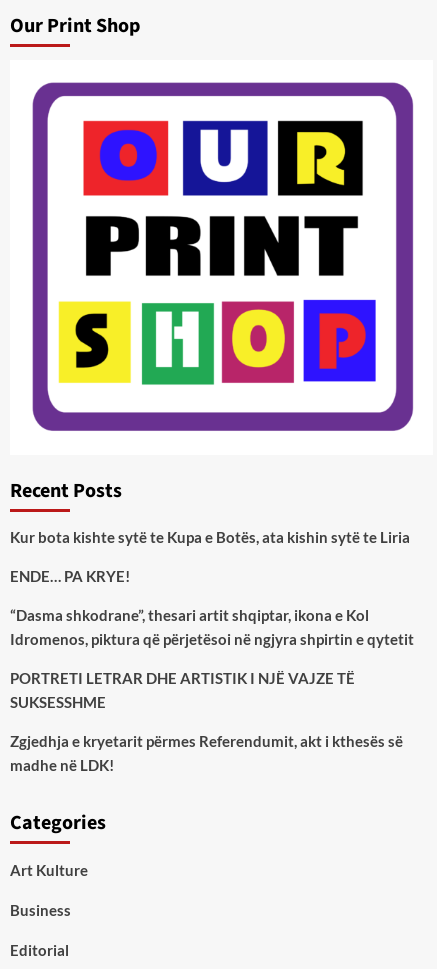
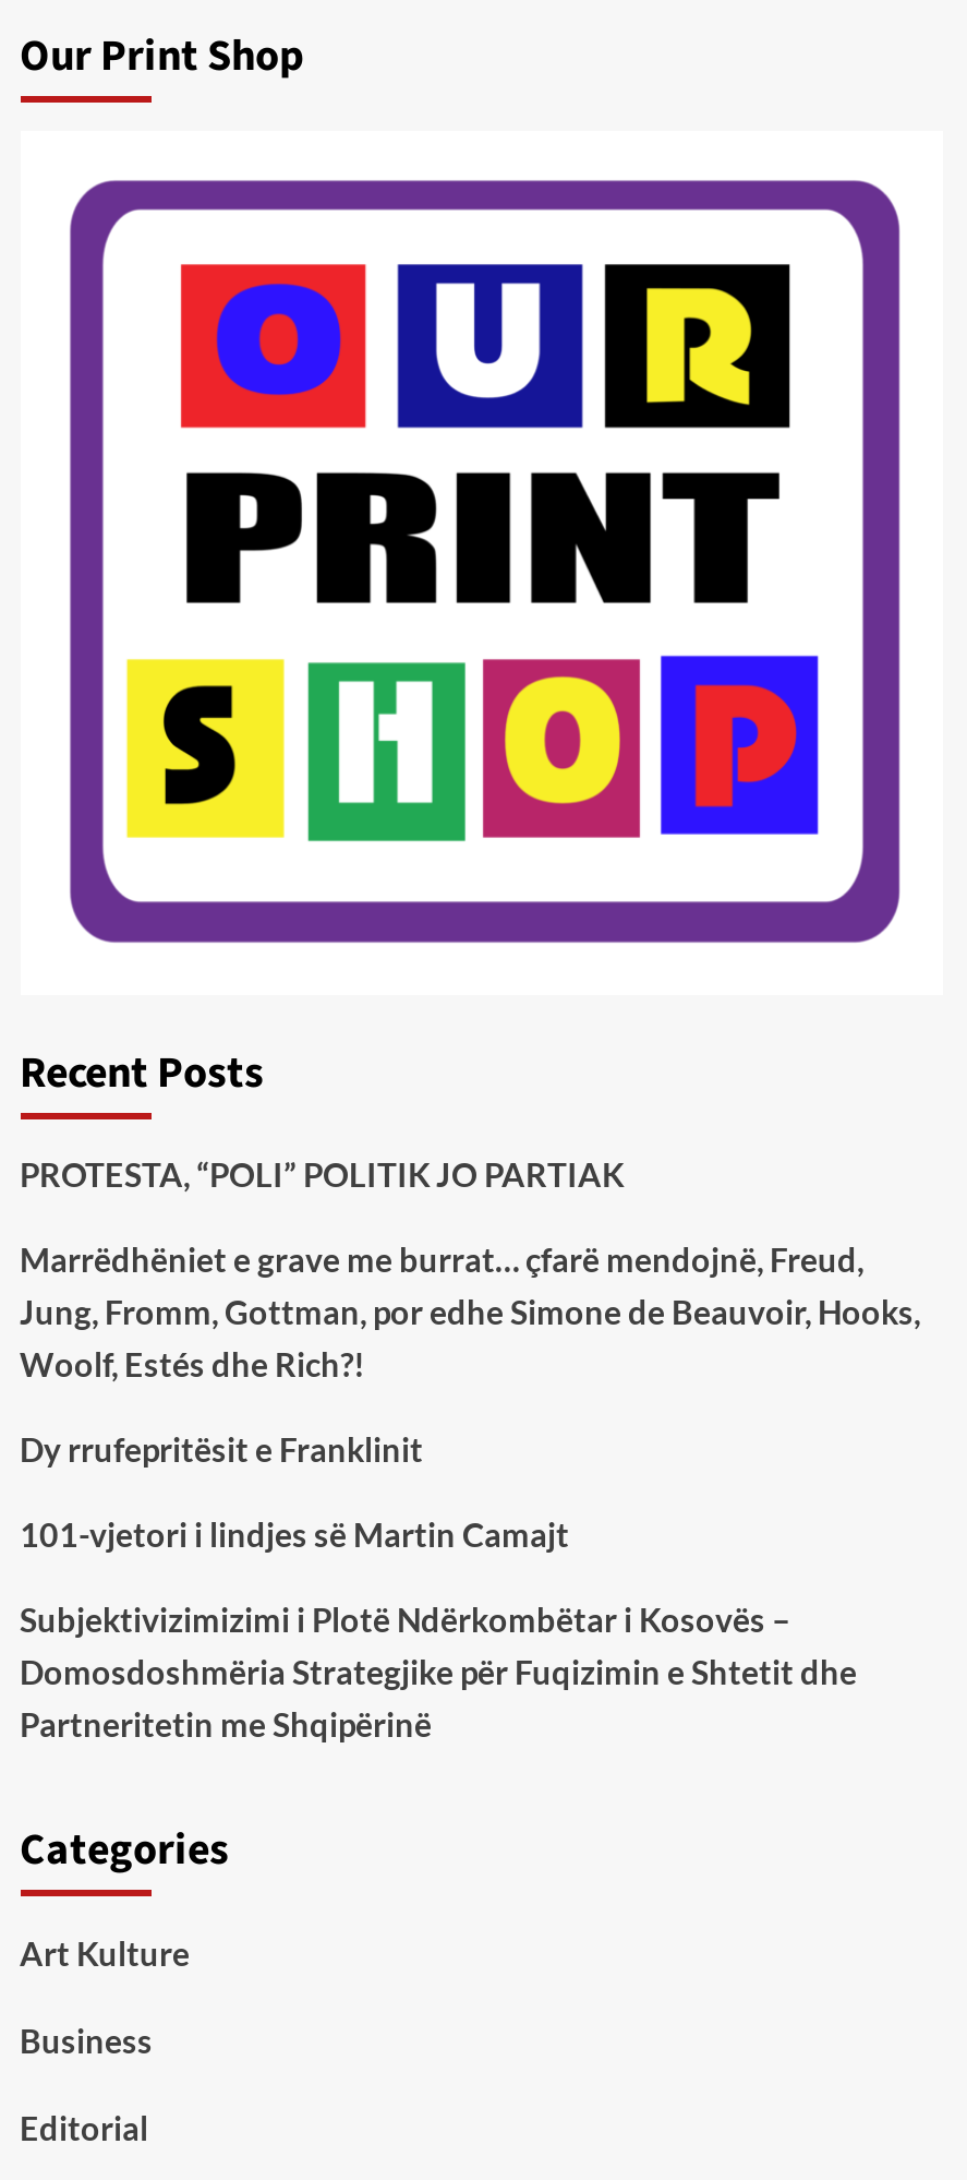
[9,528,409,546] Kur bota kishte sytë te Kupa e Botës, ata kishin sytë te Liria -> [20,1153,624,1192] PROTESTA, “POLI” POLITIK JO PARTIAK
[9,567,129,585] ENDE… PA KRYE! -> [20,1238,920,1382] Marrëdhëniet e grave me burrat… çfarë mendojnë, Freud, | Jung, Fromm, Gottman, por edhe Simone de Beauvoir, Hooks, | Woolf, Estés dhe Rich?!
[9,606,413,648] “Dasma shkodrane”, thesari artit shqiptar, ikona e Kol | Idromenos, piktura që përjetësoi në ngjyra shpirtin e qytetit -> [20,1428,423,1467] Dy rrufepritësit e Franklinit
[9,669,354,711] PORTRETI LETRAR DHE ARTISTIK I NJË VAJZE TË | SUKSESSHME -> [20,1513,569,1552] 101-vjetori i lindjes së Martin Camajt
[9,732,402,774] Zgjedhja e kryetarit përmes Referendumit, akt i kthesës së | madhe në LDK! -> [20,1598,857,1742] Subjektivizimizimi i Plotë Ndërkombëtar i Kosovës – | Domosdoshmëria Strategjike për Fuqizimin e Shtetit dhe | Partneritetin me Shqipërinë

